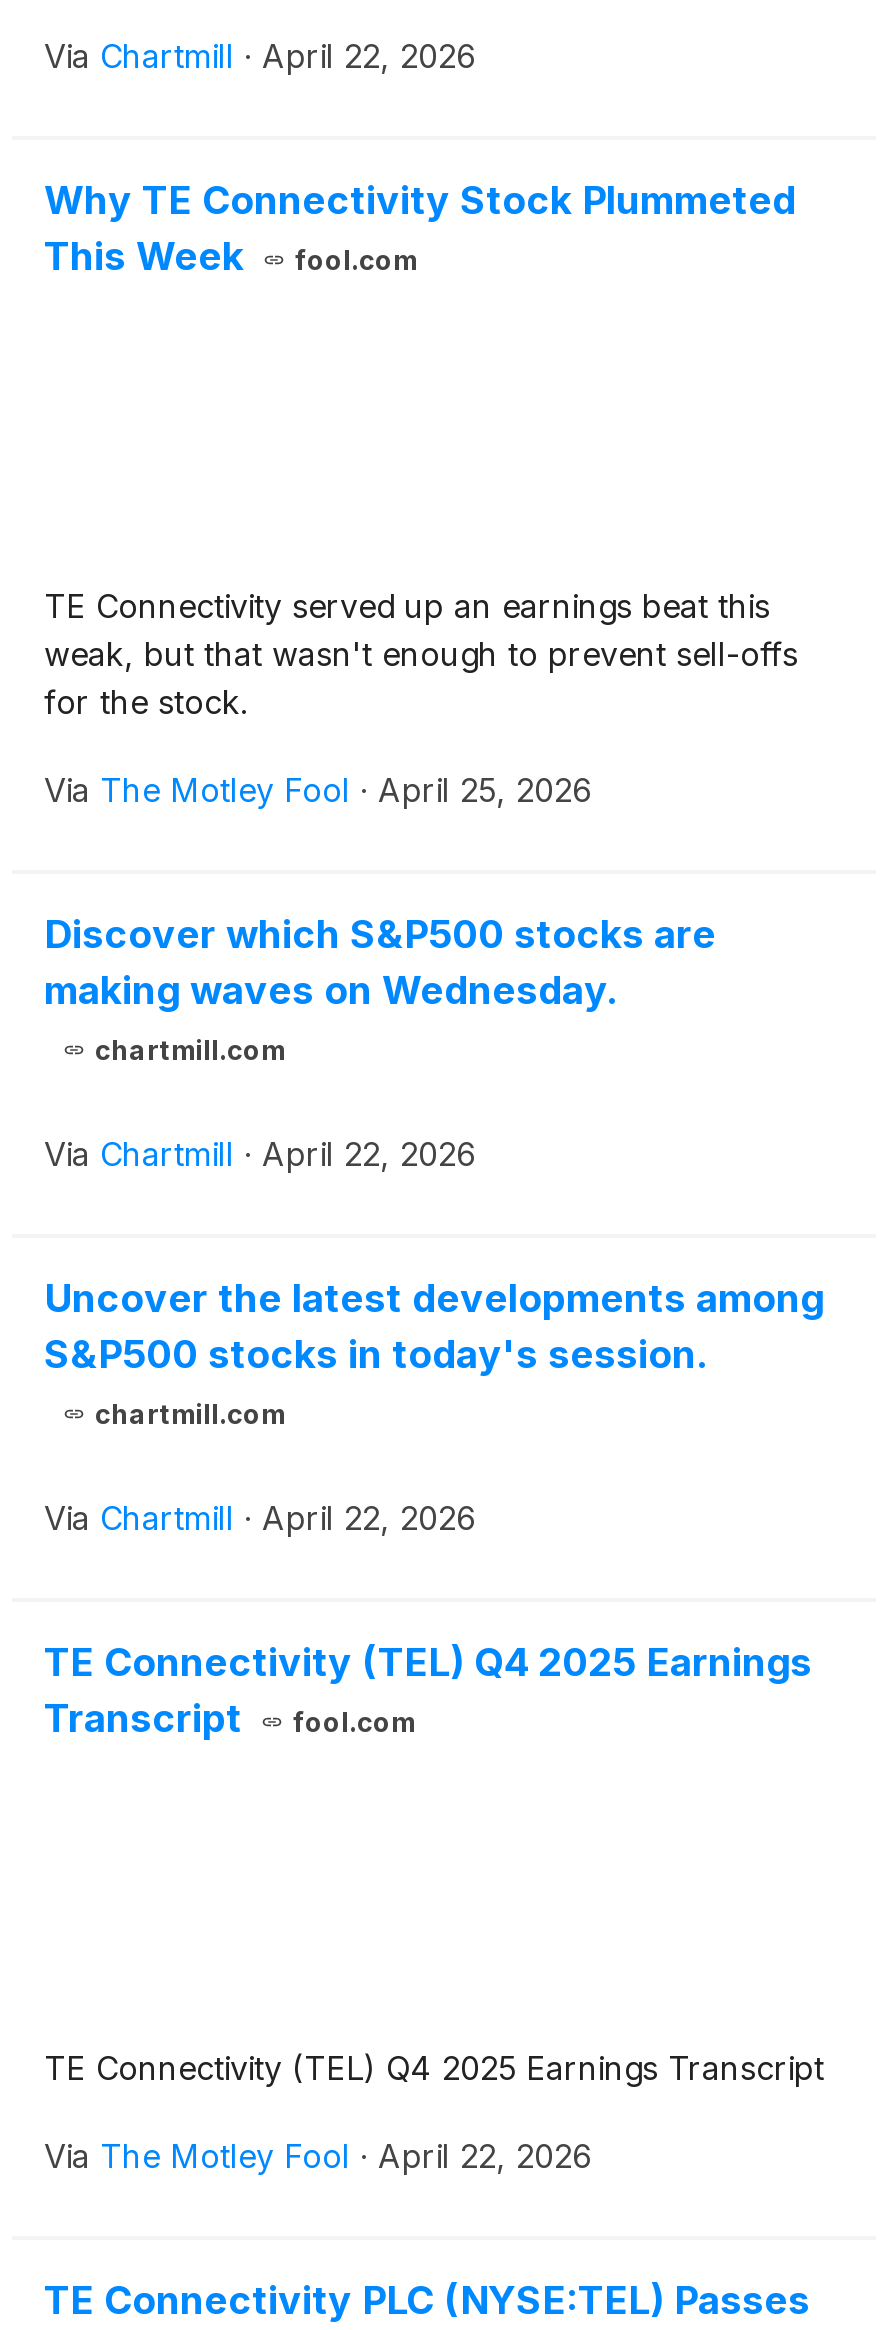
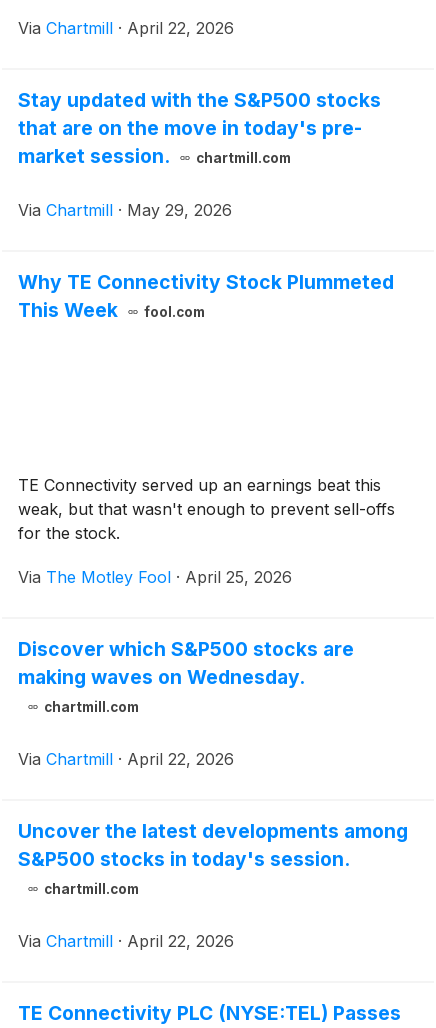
none -> [18,88,381,220] Stay updated with the S&P500 stocks | that are on the move in today's pre- | market session. | chartmill.com | Via Chartmill · May 29, 2026
moved [44,177,824,1539] -> [18,270,408,951]: Why TE Connectivity Stock Plummeted | This Week | fool.com | ... | chartmill.com | Via Chartmill · April 22, 2026
[44,1639,812,1743] TE Connectivity (TEL) Q4 2025 Earnings | Transcript | fool.com -> none
[44,2049,824,2177] TE Connectivity (TEL) Q4 2025 Earnings Transcript | Via The Motley Fool · April 22, 2026 -> none

